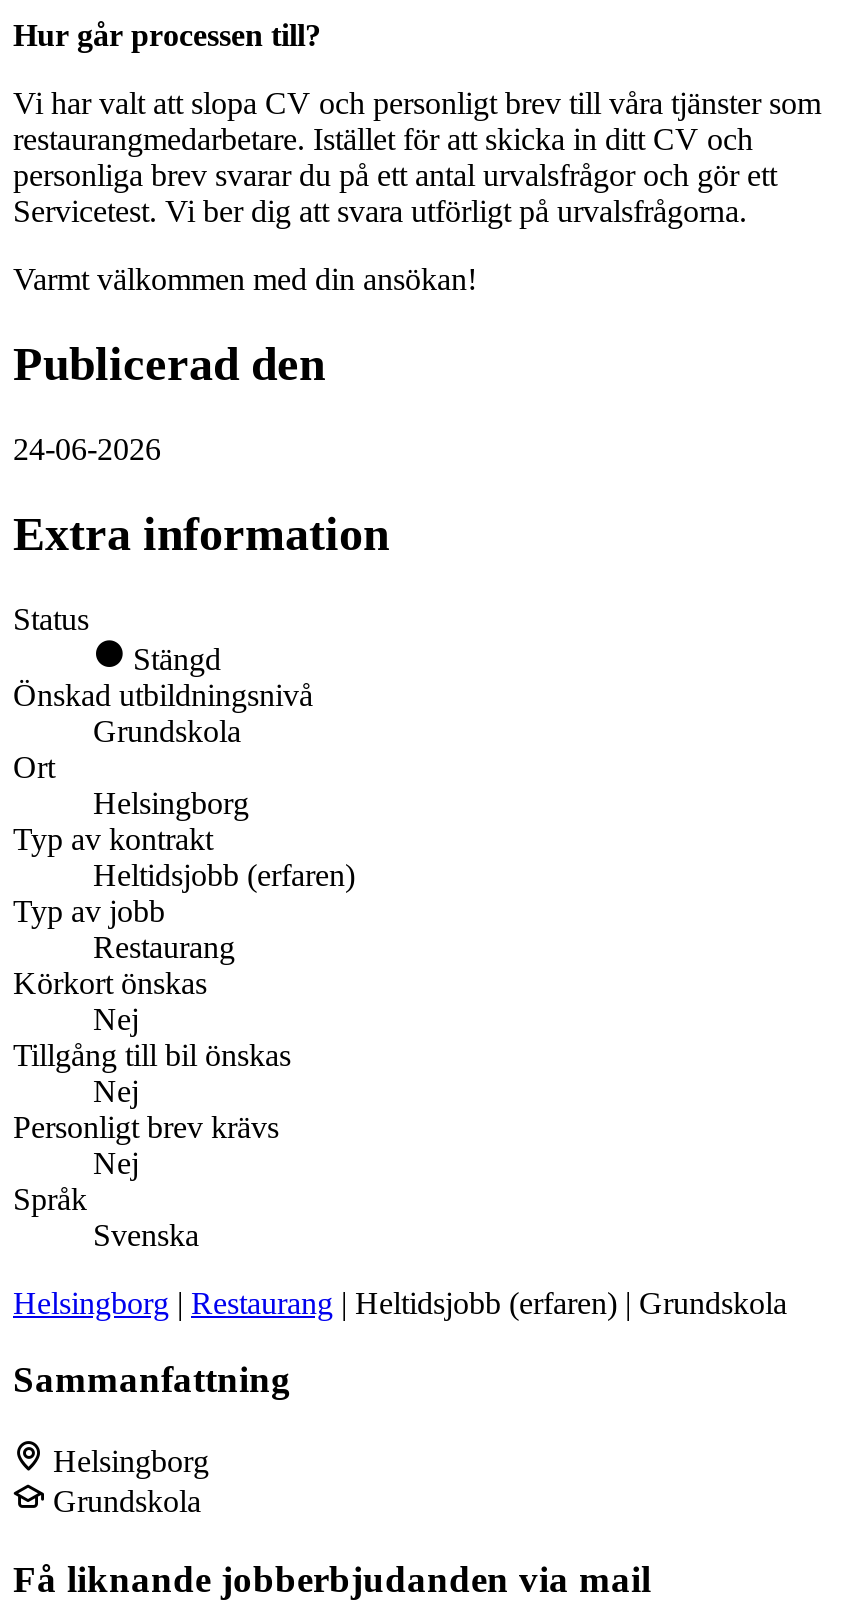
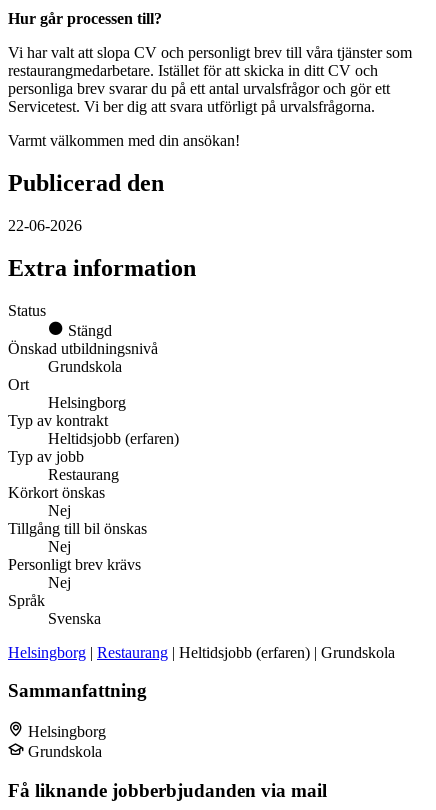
[13,432,161,466] 24-06-2026 -> [8,217,82,234] 22-06-2026

